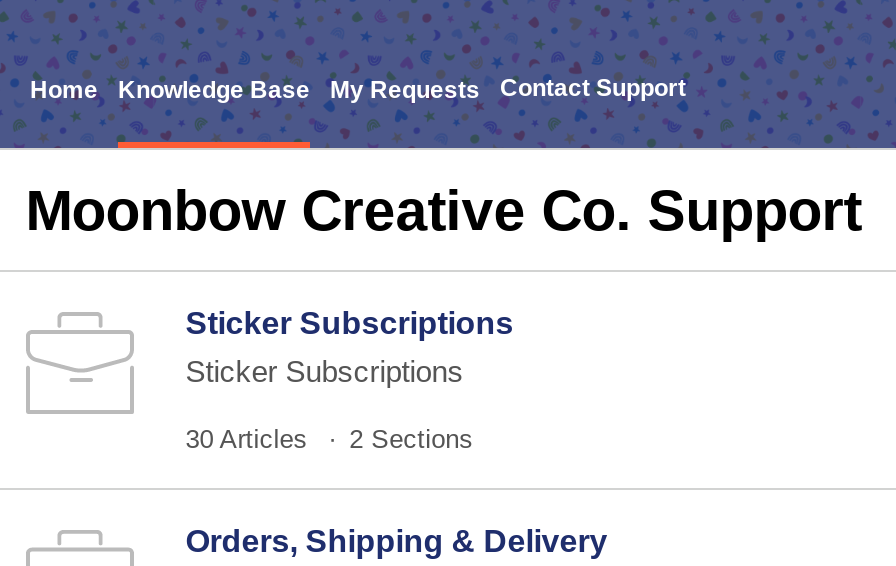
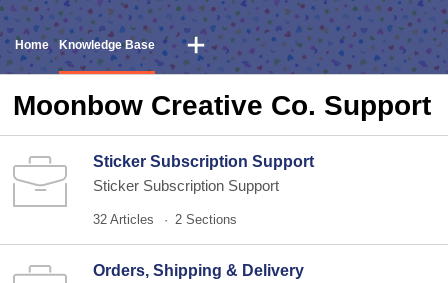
[330,74,686,104] My Requests | Contact Support -> none
[186,306,514,388] Sticker Subscriptions | Sticker Subscriptions -> [93,153,314,194] Sticker Subscription Support | Sticker Subscription Support
[186,424,473,454] 30 Articles 2 Sections -> [93,212,237,227] 32 Articles 2 Sections

